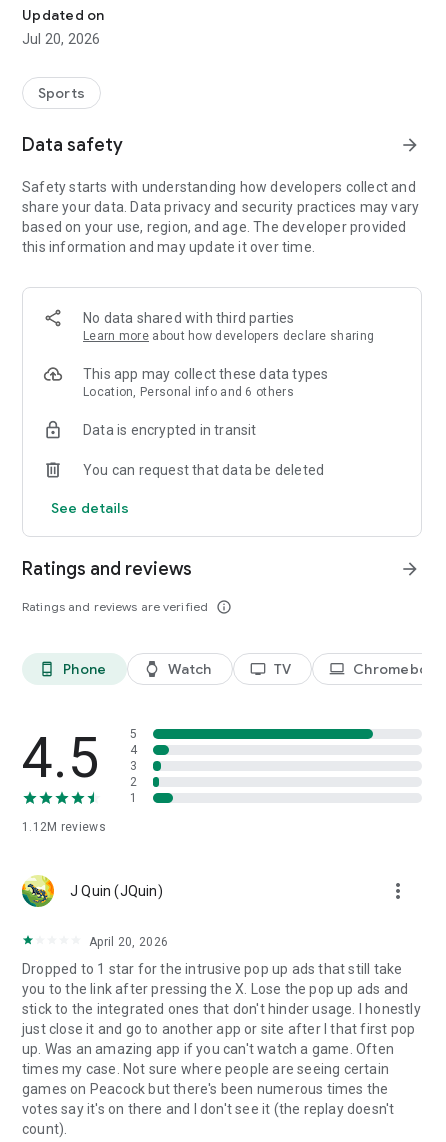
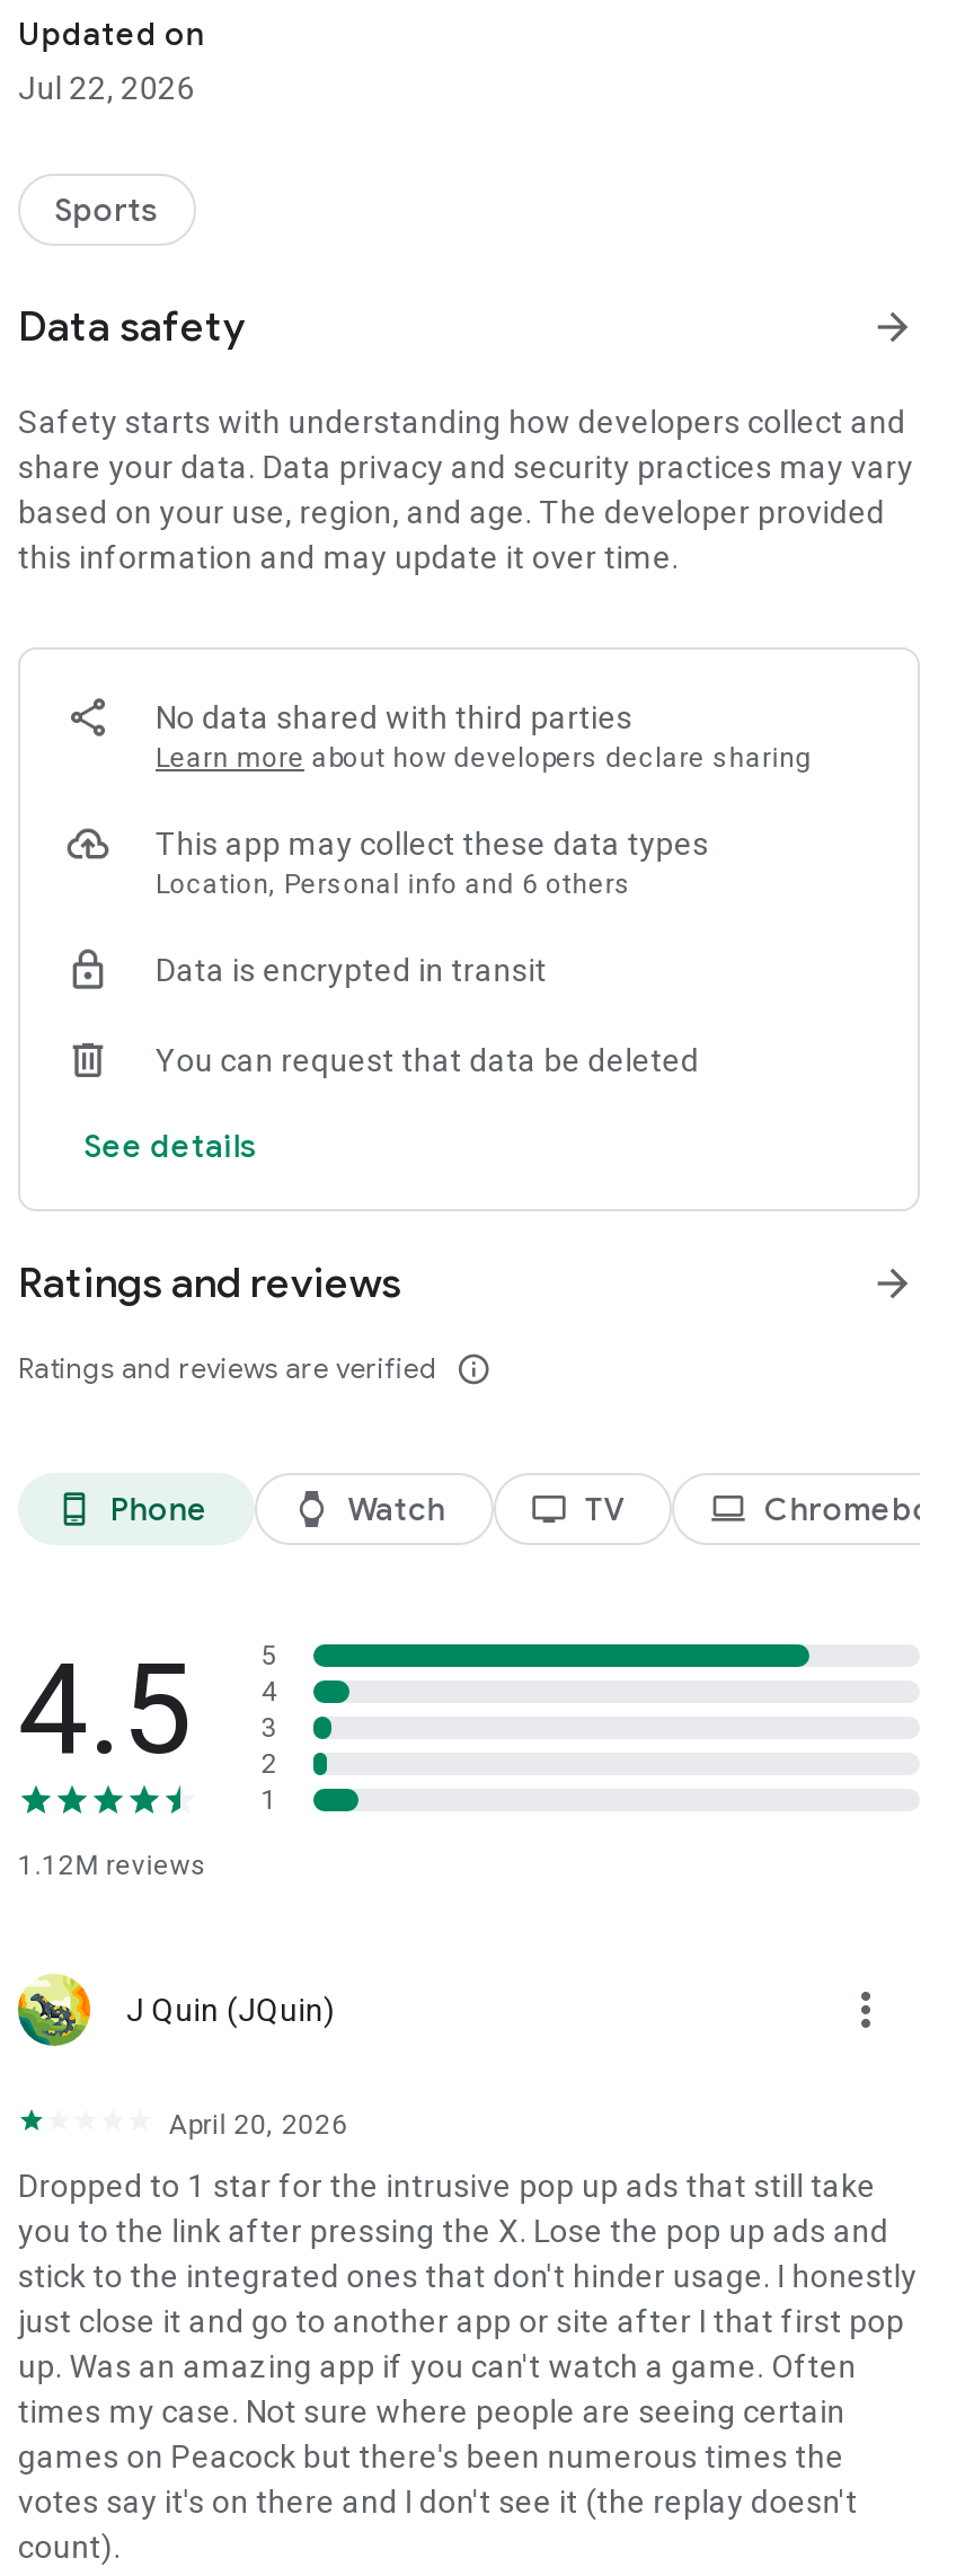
[22,31,100,47] Jul 20, 2026 -> [18,70,195,106] Jul 22, 2026

